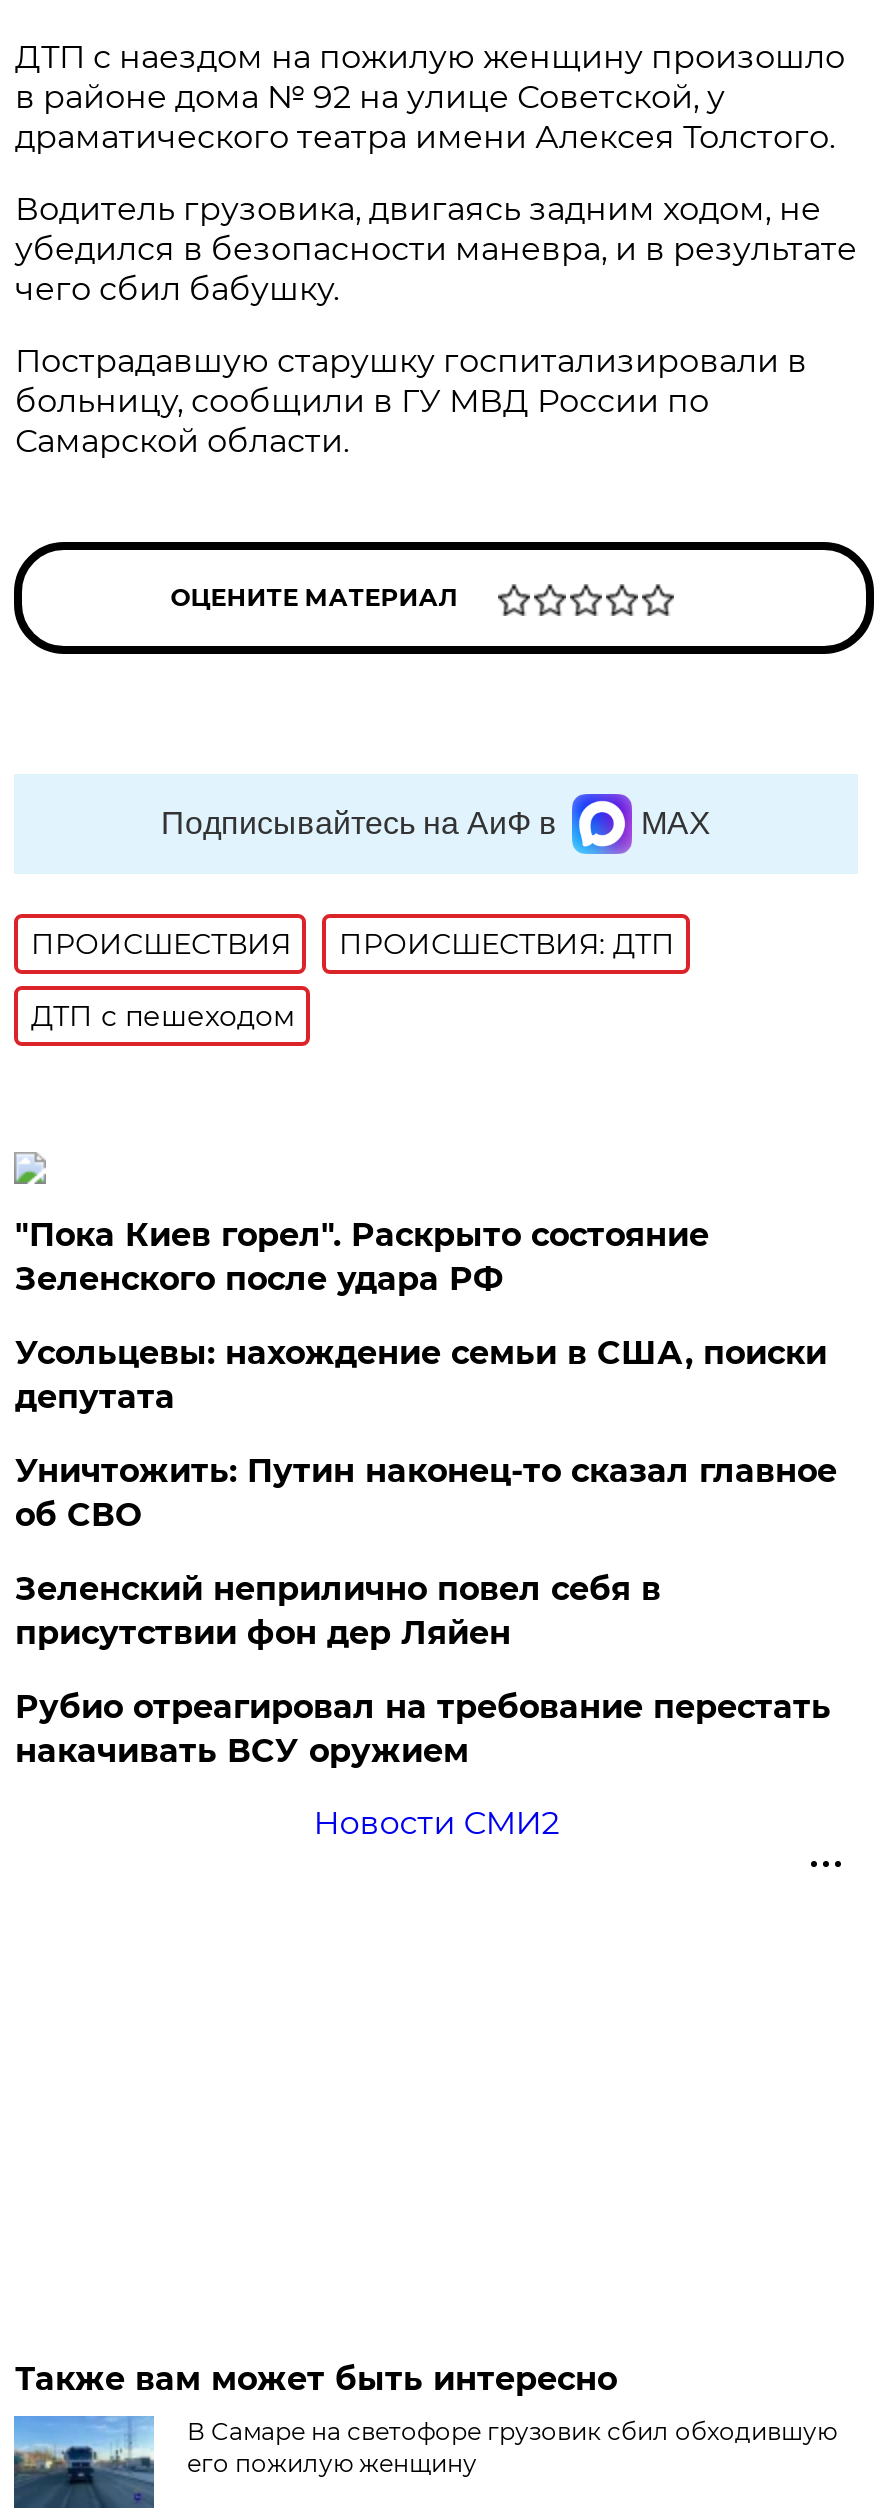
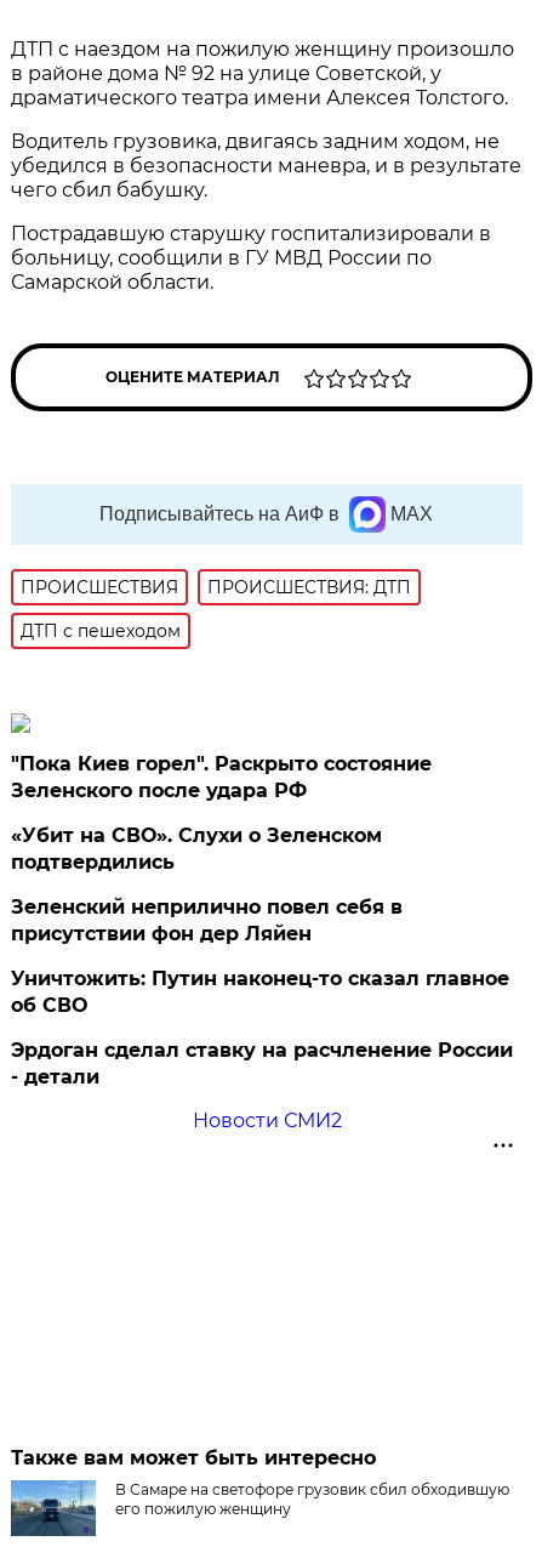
[15,1334,827,1416] Усольцевы: нахождение семьи в США, поиски | депутата -> [11,824,382,874] «Убит на СВО». Слухи о Зеленском | подтвердились
moved [15,1452,837,1534] -> [11,967,510,1017]: Уничтожить: Путин наконец-то сказал главное | об СВО
moved [15,1570,661,1652] -> [11,895,403,945]: Зеленский неприлично повел cебя в | присутствии фон дер Ляйен
[15,1688,831,1770] Рубио отреагировал на требование перестать | накачивать ВСУ оружием -> [11,1039,513,1088] Эрдоган сделал ставку на расчленение России | - детали

